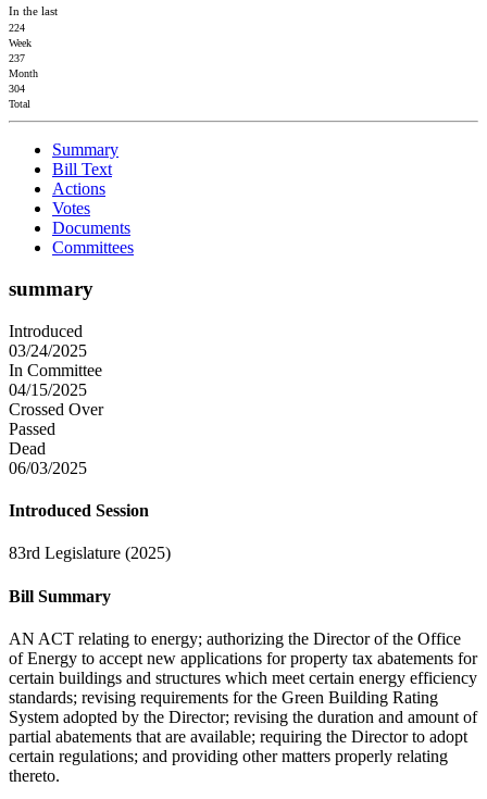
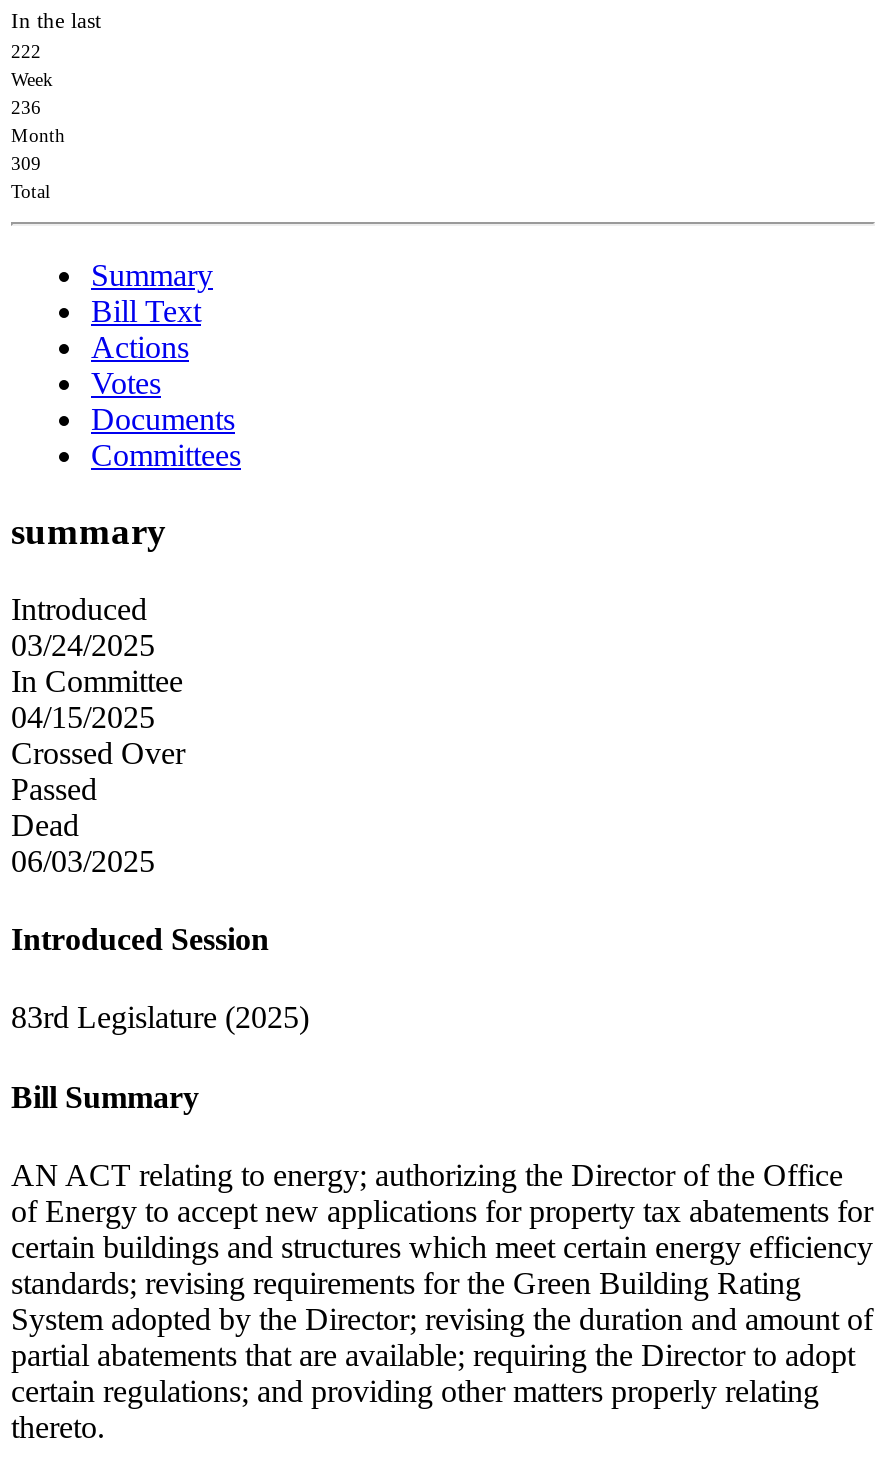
[9,21,25,33] 224 -> [11,39,41,61] 222
[9,52,25,64] 237 -> [11,95,41,117] 236
[9,82,25,94] 304 -> [11,151,41,173] 309

